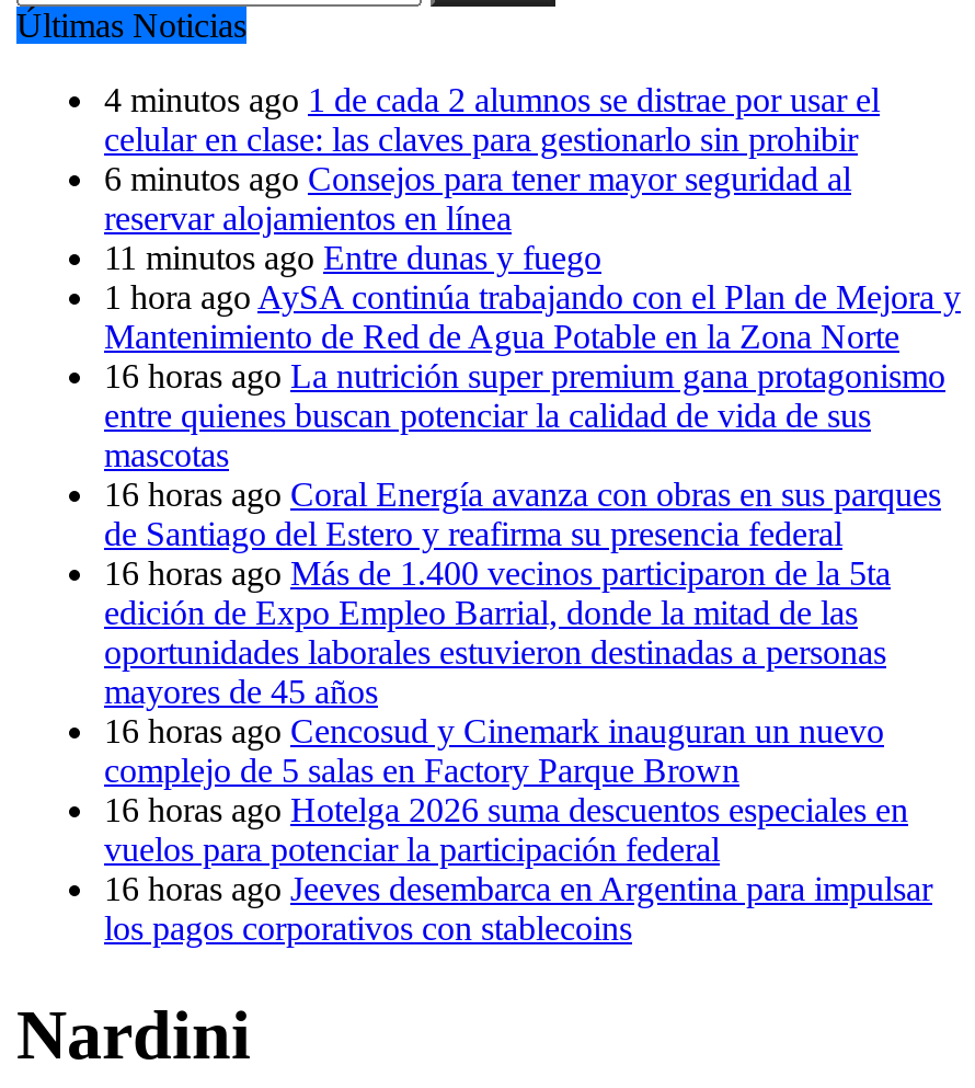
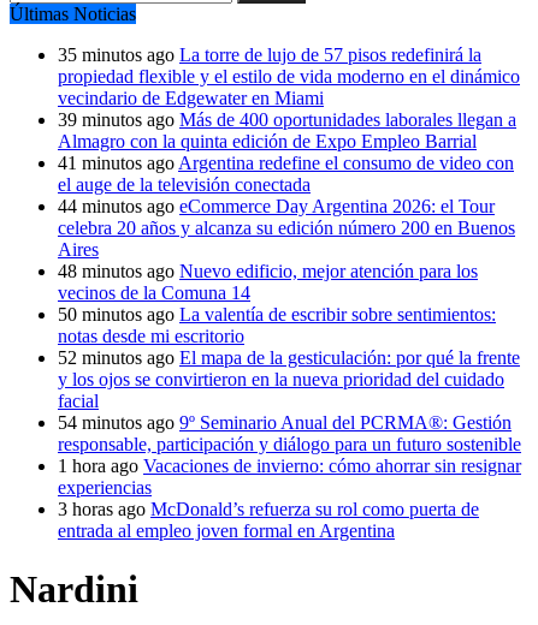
[104,81,961,947] 4 minutos ago 1 de cada 2 alumnos se distrae por usar el | celular en clase: las claves para gestionarlo sin prohibir | 6 minutos ago Consejos para tener mayor seguridad al | reservar alojamientos en línea | 11 minutos ago Entre dunas y fuego | 1 hora ago AySA continúa trabajando con el Plan de Mejora y | Mantenimiento de Red de Agua Potable en la Zona Norte | 16 horas ago La nutrición super premium gana protagonismo | entre quienes buscan potenciar la calidad de vida de sus | mascotas | 16 horas ago Coral Energía avanza con obras en sus parques | de Santiago del Estero y reafirma su presencia federal | 16 horas ago Más de 1.400 vecinos participaron de la 5ta | edición de Expo Empleo Barrial, donde la mitad de las | oportunidades laborales estuvieron destinadas a personas | mayores de 45 años | 16 horas ago Cencosud y Cinemark inauguran un nuevo | complejo de 5 salas en Factory Parque Brown | 16 horas ago Hotelga 2026 suma descuentos especiales en | vuelos para potenciar la participación federal | 16 horas ago Jeeves desembarca en Argentina para impulsar | los pagos corporativos con stablecoins -> [58,44,521,541] 35 minutos ago La torre de lujo de 57 pisos redefinirá la | propiedad flexible y el estilo de vida moderno en el dinámico | vecindario de Edgewater en Miami | 39 minutos ago Más de 400 oportunidades laborales llegan a | Almagro con la quinta edición de Expo Empleo Barrial | 41 minutos ago Argentina redefine el consumo de video con | el auge de la televisión conectada | 44 minutos ago eCommerce Day Argentina 2026: el Tour | celebra 20 años y alcanza su edición número 200 en Buenos | Aires | 48 minutos ago Nuevo edificio, mejor atención para los | vecinos de la Comuna 14 | 50 minutos ago La valentía de escribir sobre sentimientos: | notas desde mi escritorio | 52 minutos ago El mapa de la gesticulación: por qué la frente | y los ojos se convirtieron en la nueva prioridad del cuidado | facial | 54 minutos ago 9º Seminario Anual del PCRMA®: Gestión | responsable, participación y diálogo para un futuro sostenible | 1 hora ago Vacaciones de invierno: cómo ahorrar sin resignar | experiencias | 3 horas ago McDonald’s refuerza su rol como puerta de | entrada al empleo joven formal en Argentina

